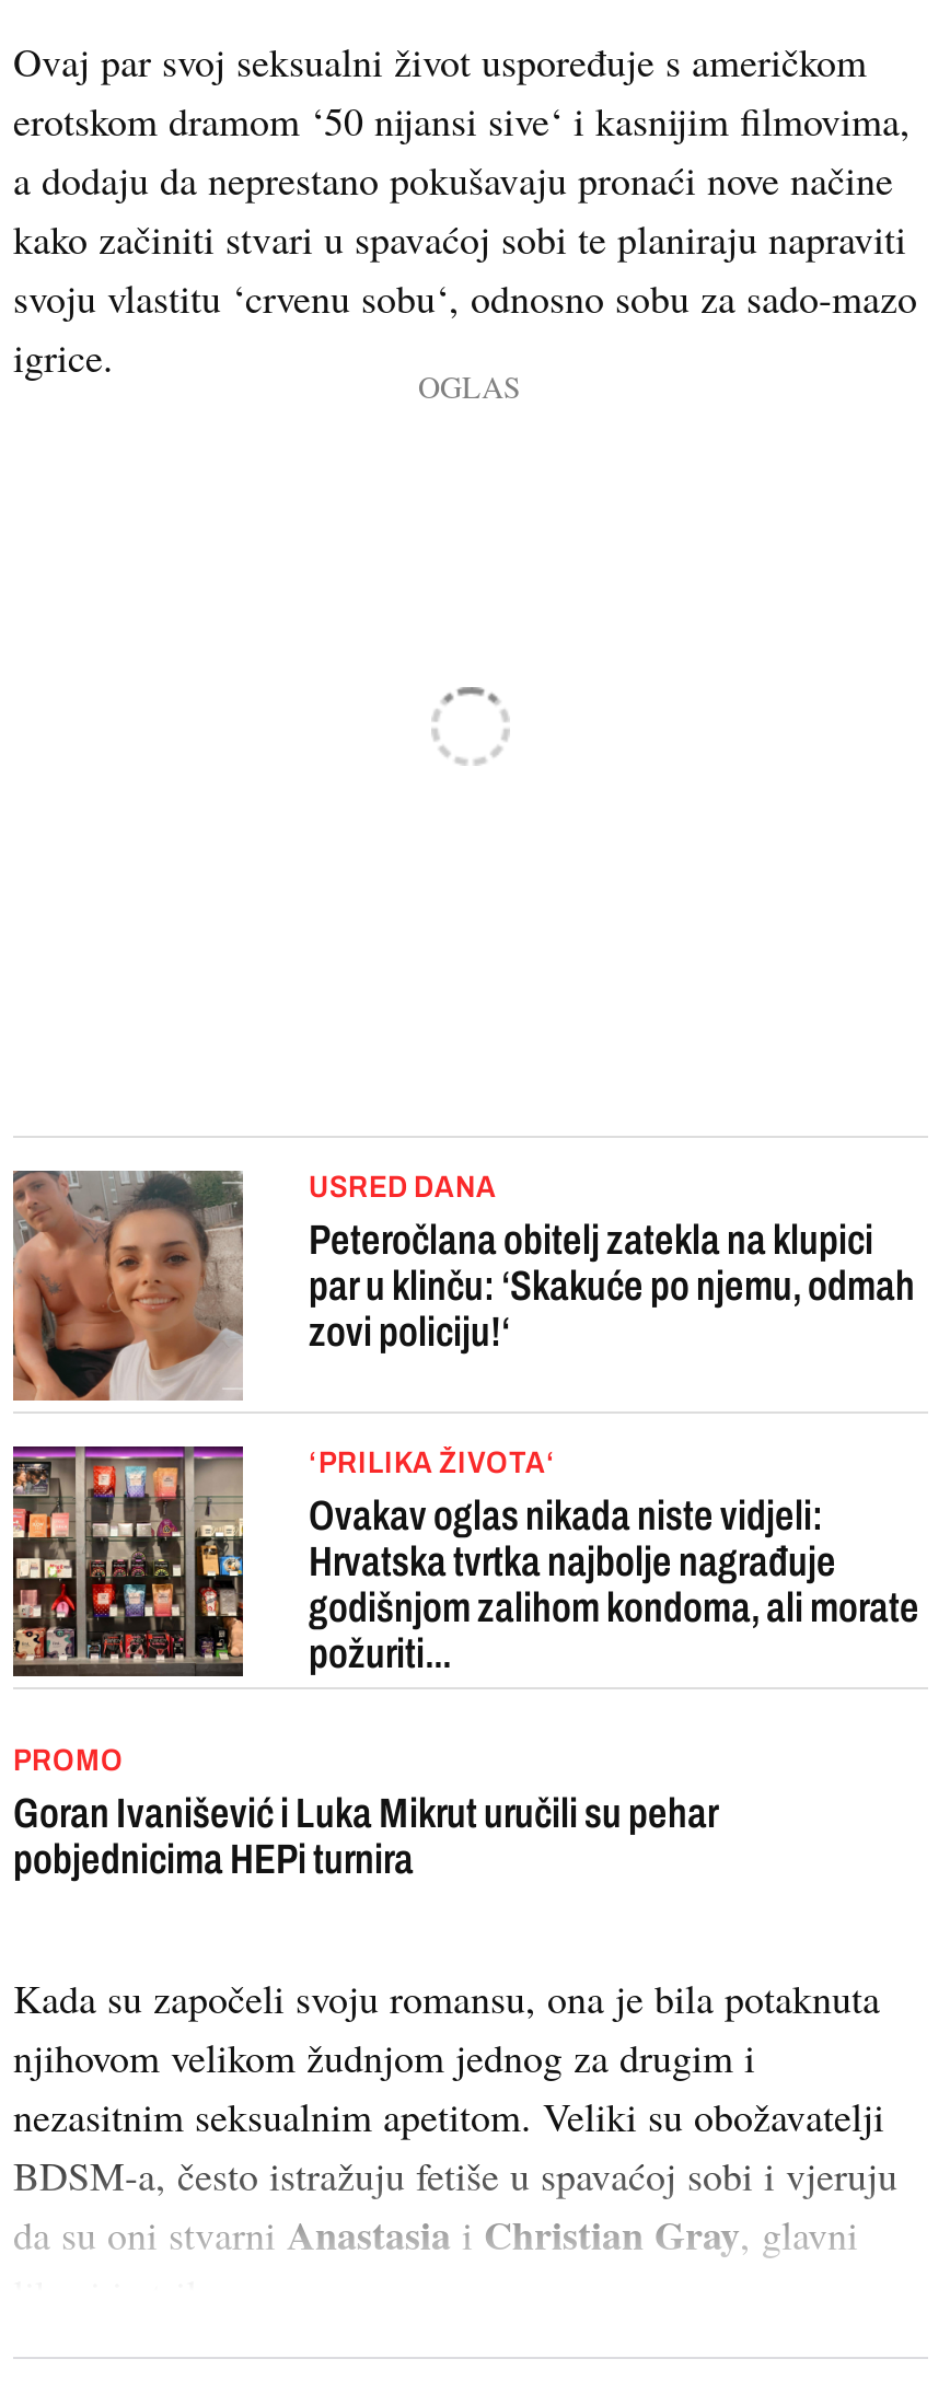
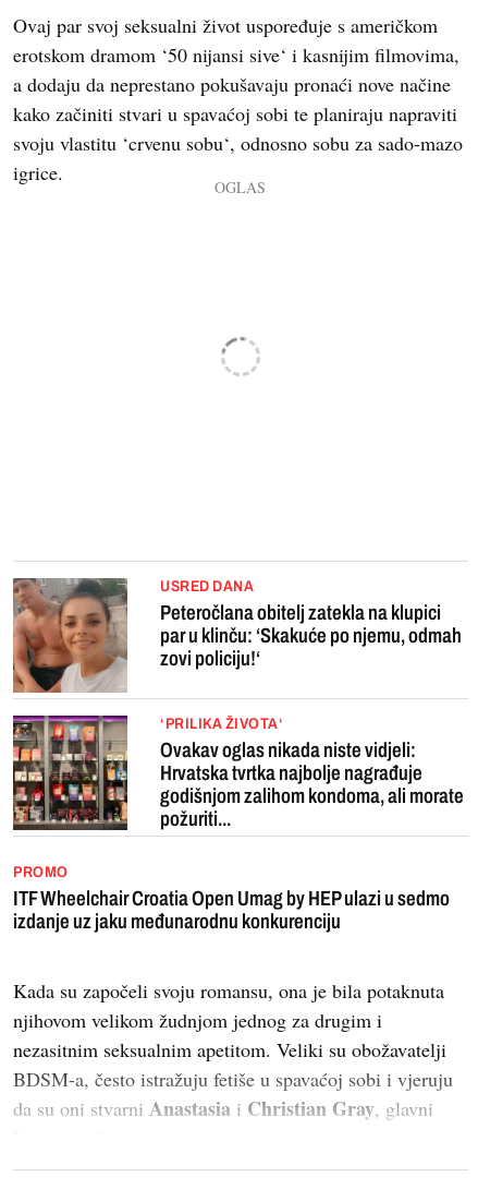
[13,1790,718,1882] Goran Ivanišević i Luka Mikrut uručili su pehar | pobjednicima HEPi turnira -> [13,887,450,933] ITF Wheelchair Croatia Open Umag by HEP ulazi u sedmo | izdanje uz jaku međunarodnu konkurenciju

